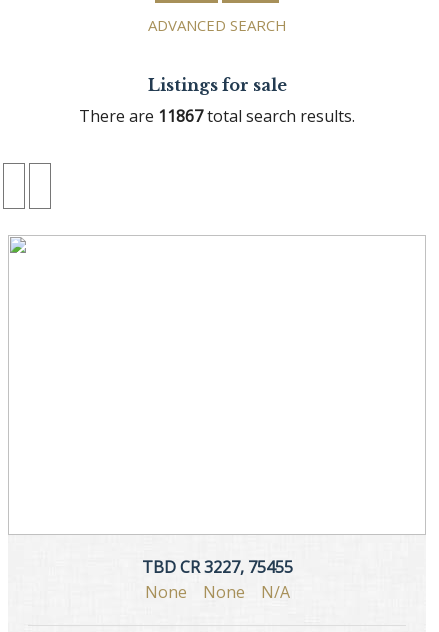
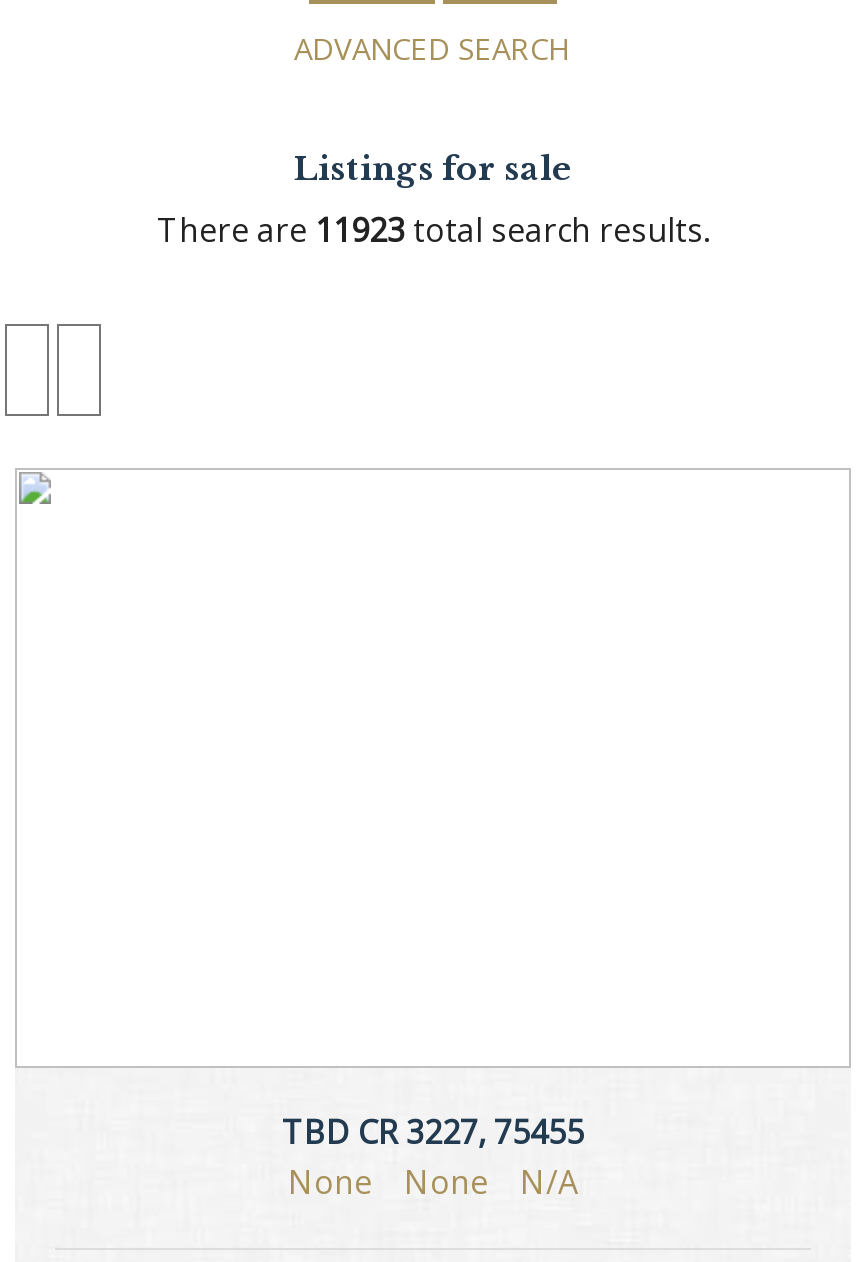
[79,105,355,127] There are 11867 total search results. -> [157,208,709,252] There are 11923 total search results.

